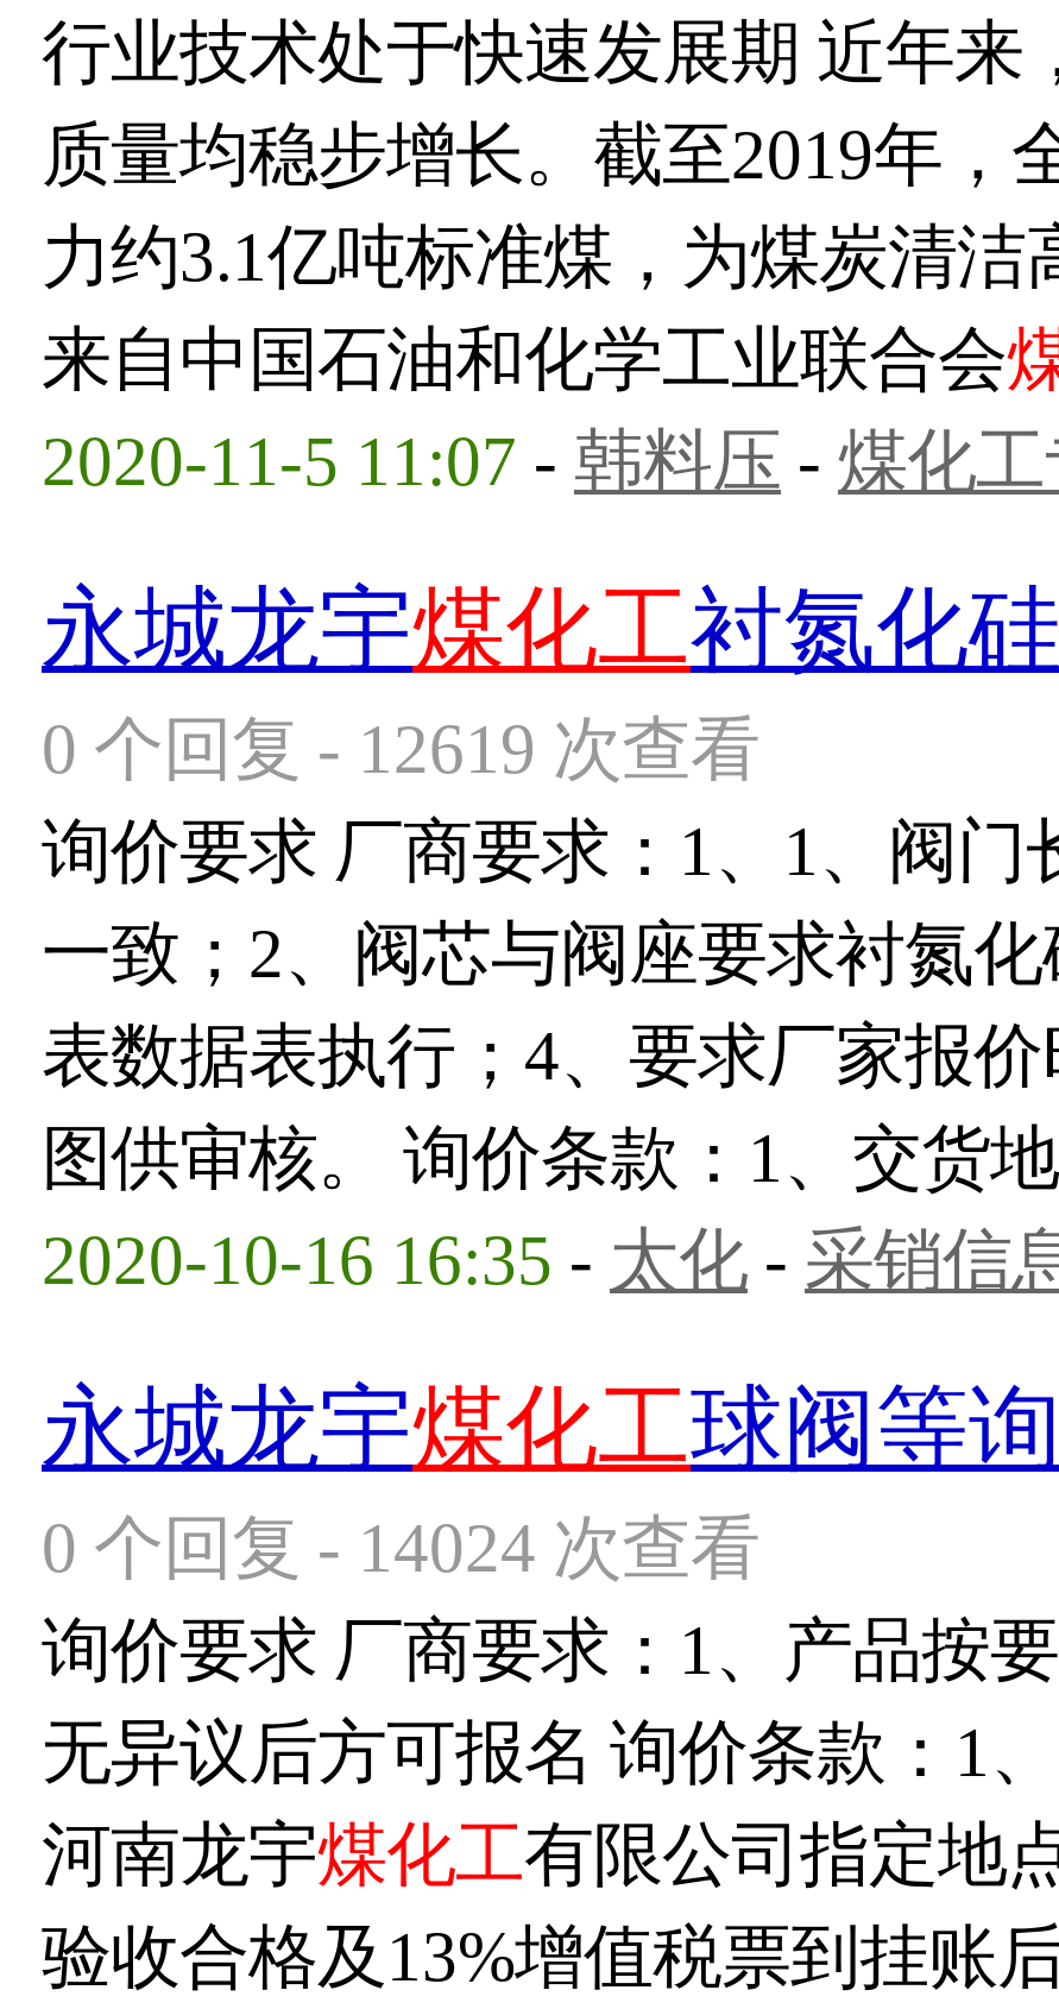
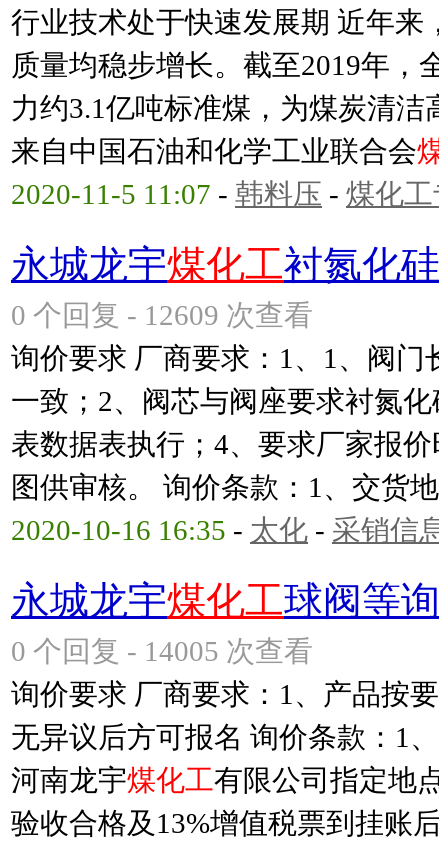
[42,711,759,787] 0 个回复 - 12619 次查看 -> [11,299,313,331] 0 个回复 - 12609 次查看
[42,1510,759,1586] 0 个回复 - 14024 次查看 -> [11,635,313,667] 0 个回复 - 14005 次查看

